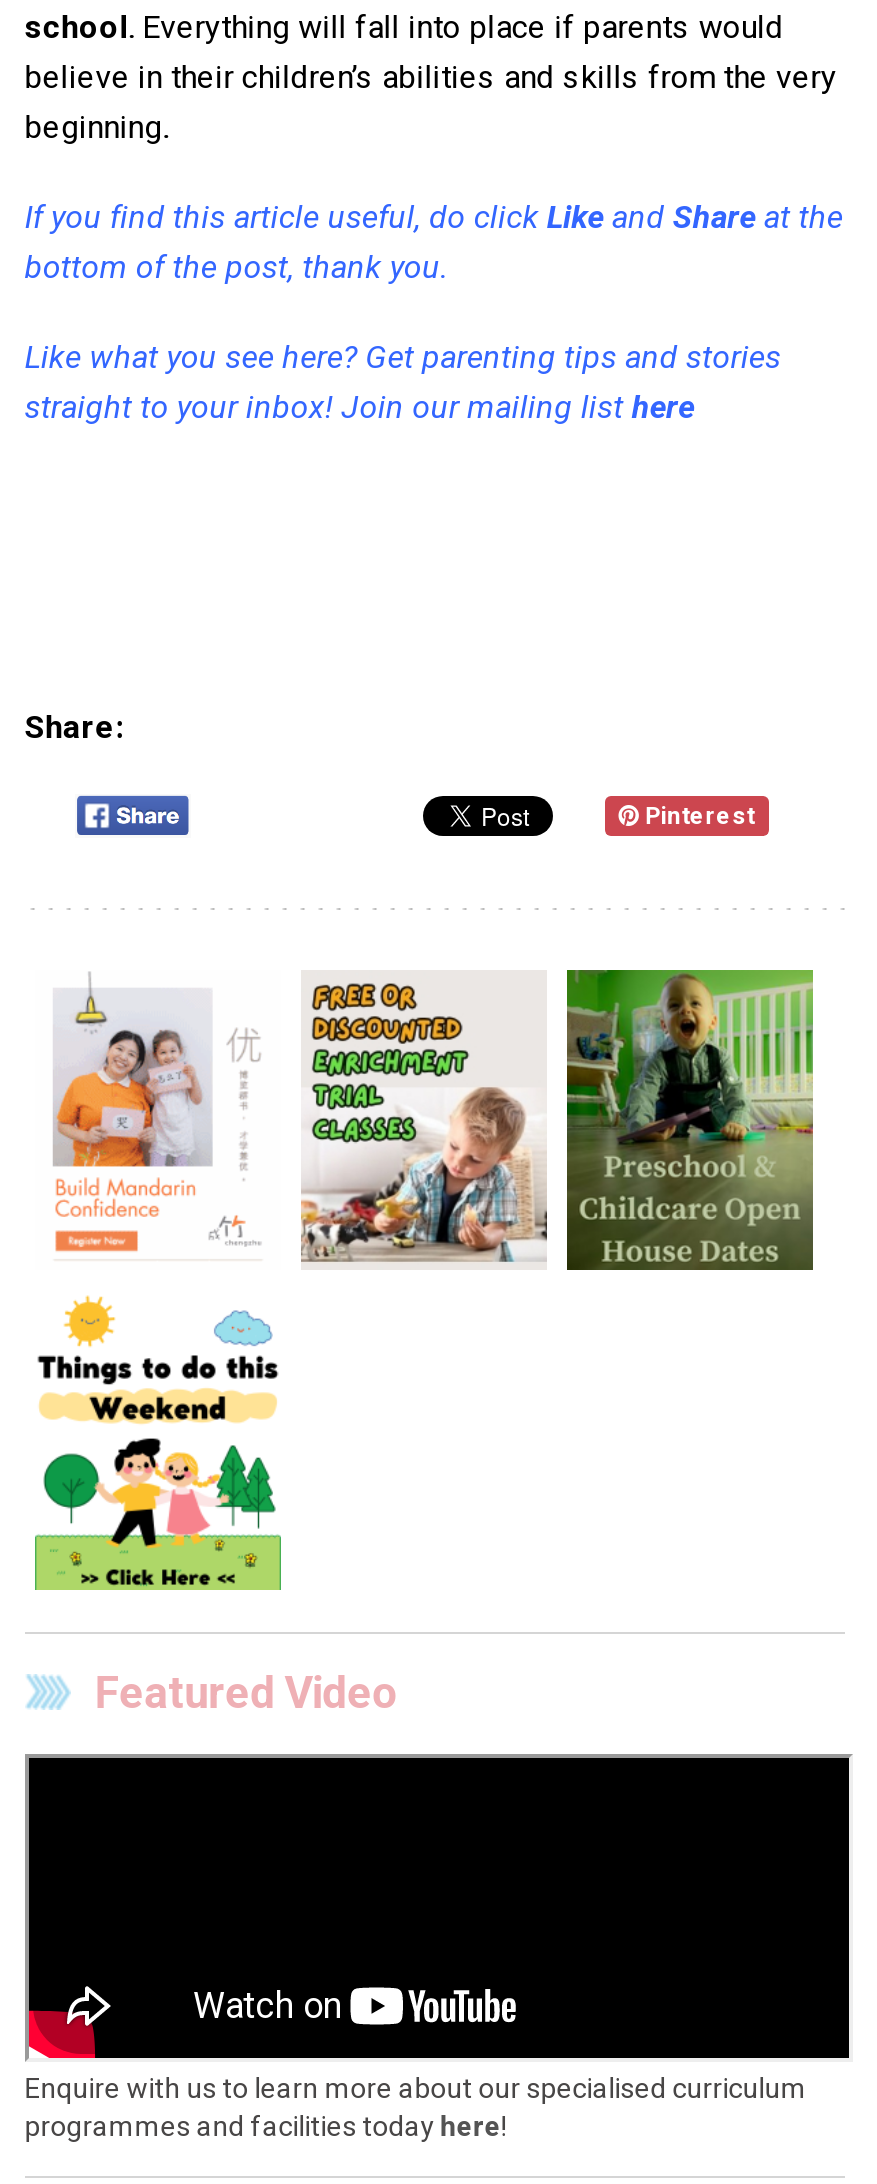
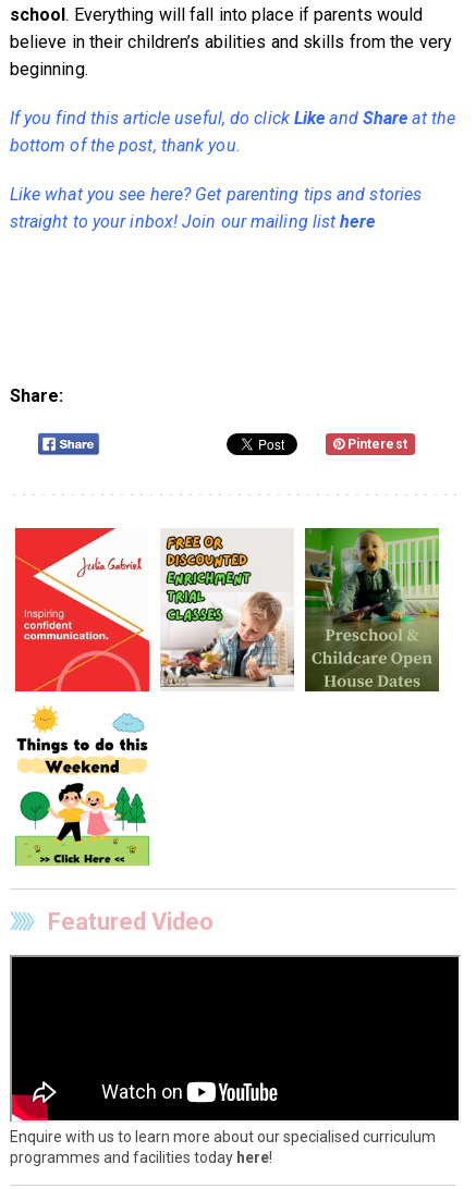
[35,970,281,1270] [image] -> [14,527,150,692] [image]

